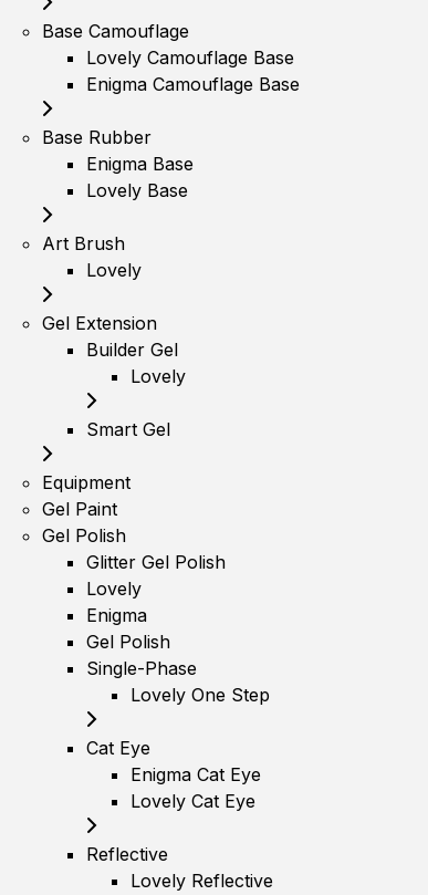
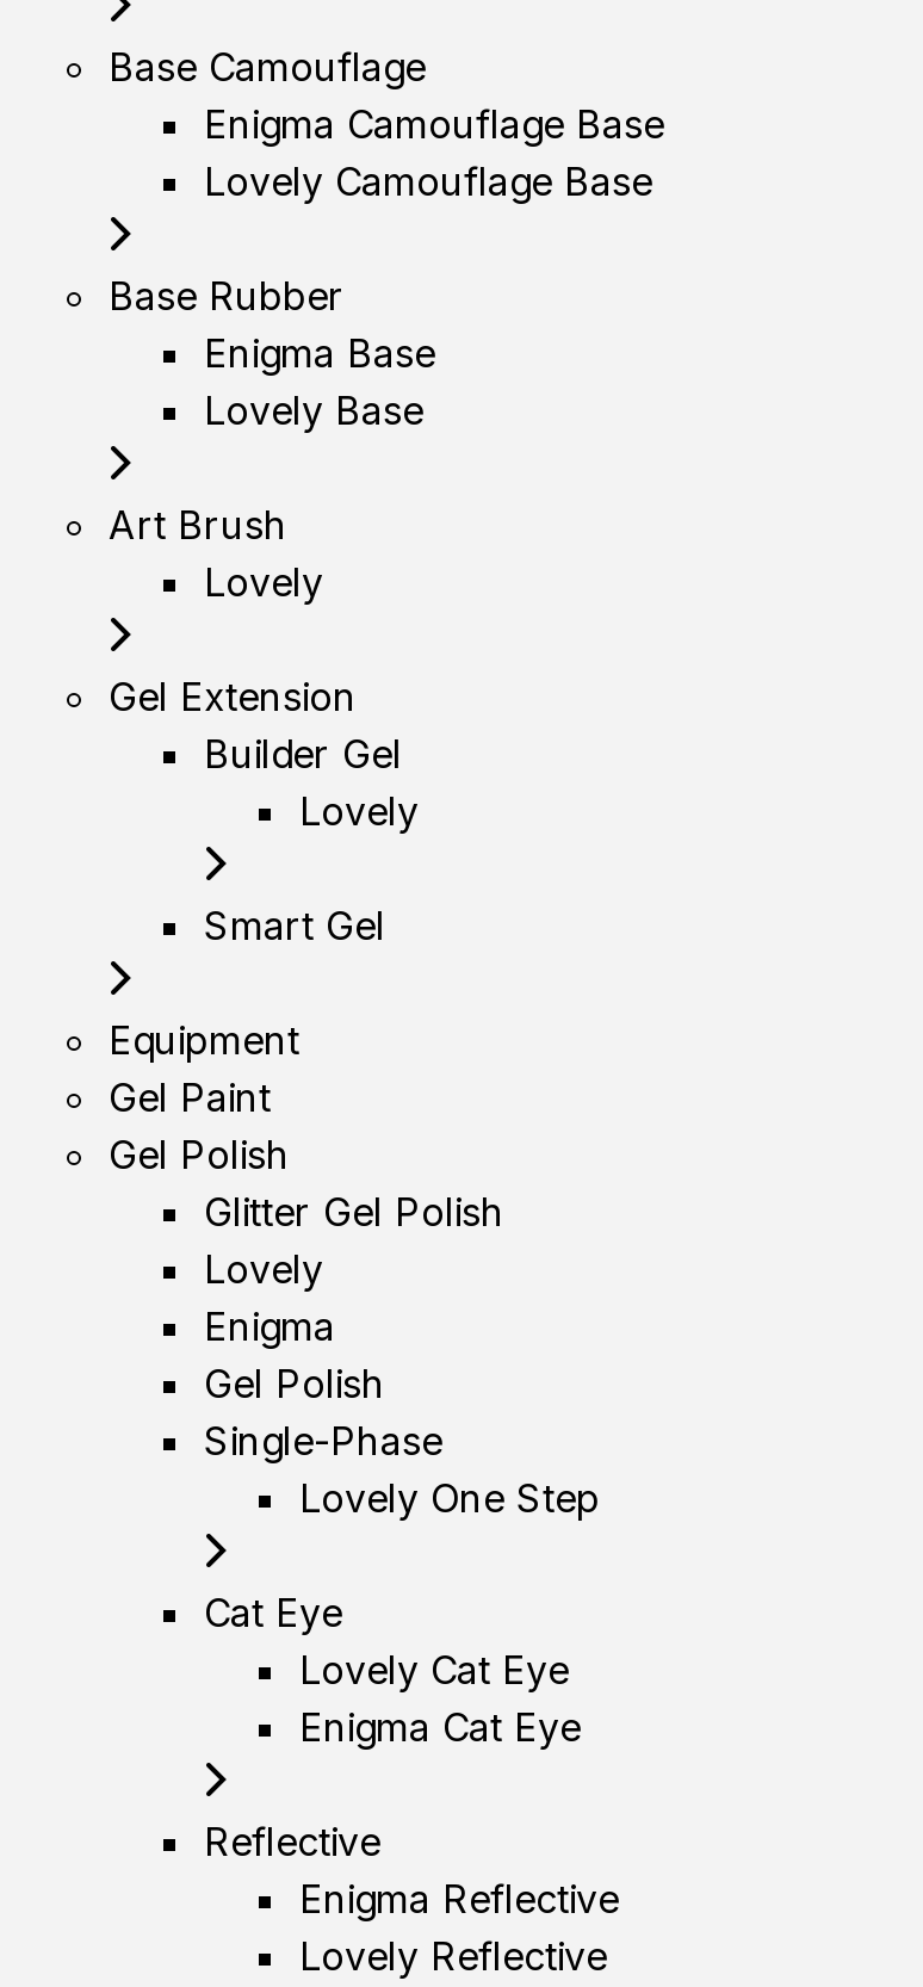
moved [86,73,300,95] -> [204,101,664,148]: Enigma Camouflage Base
moved [131,790,255,812] -> [299,1646,569,1694]: Lovely Cat Eye
none -> [299,1875,619,1923] Enigma Reflective

